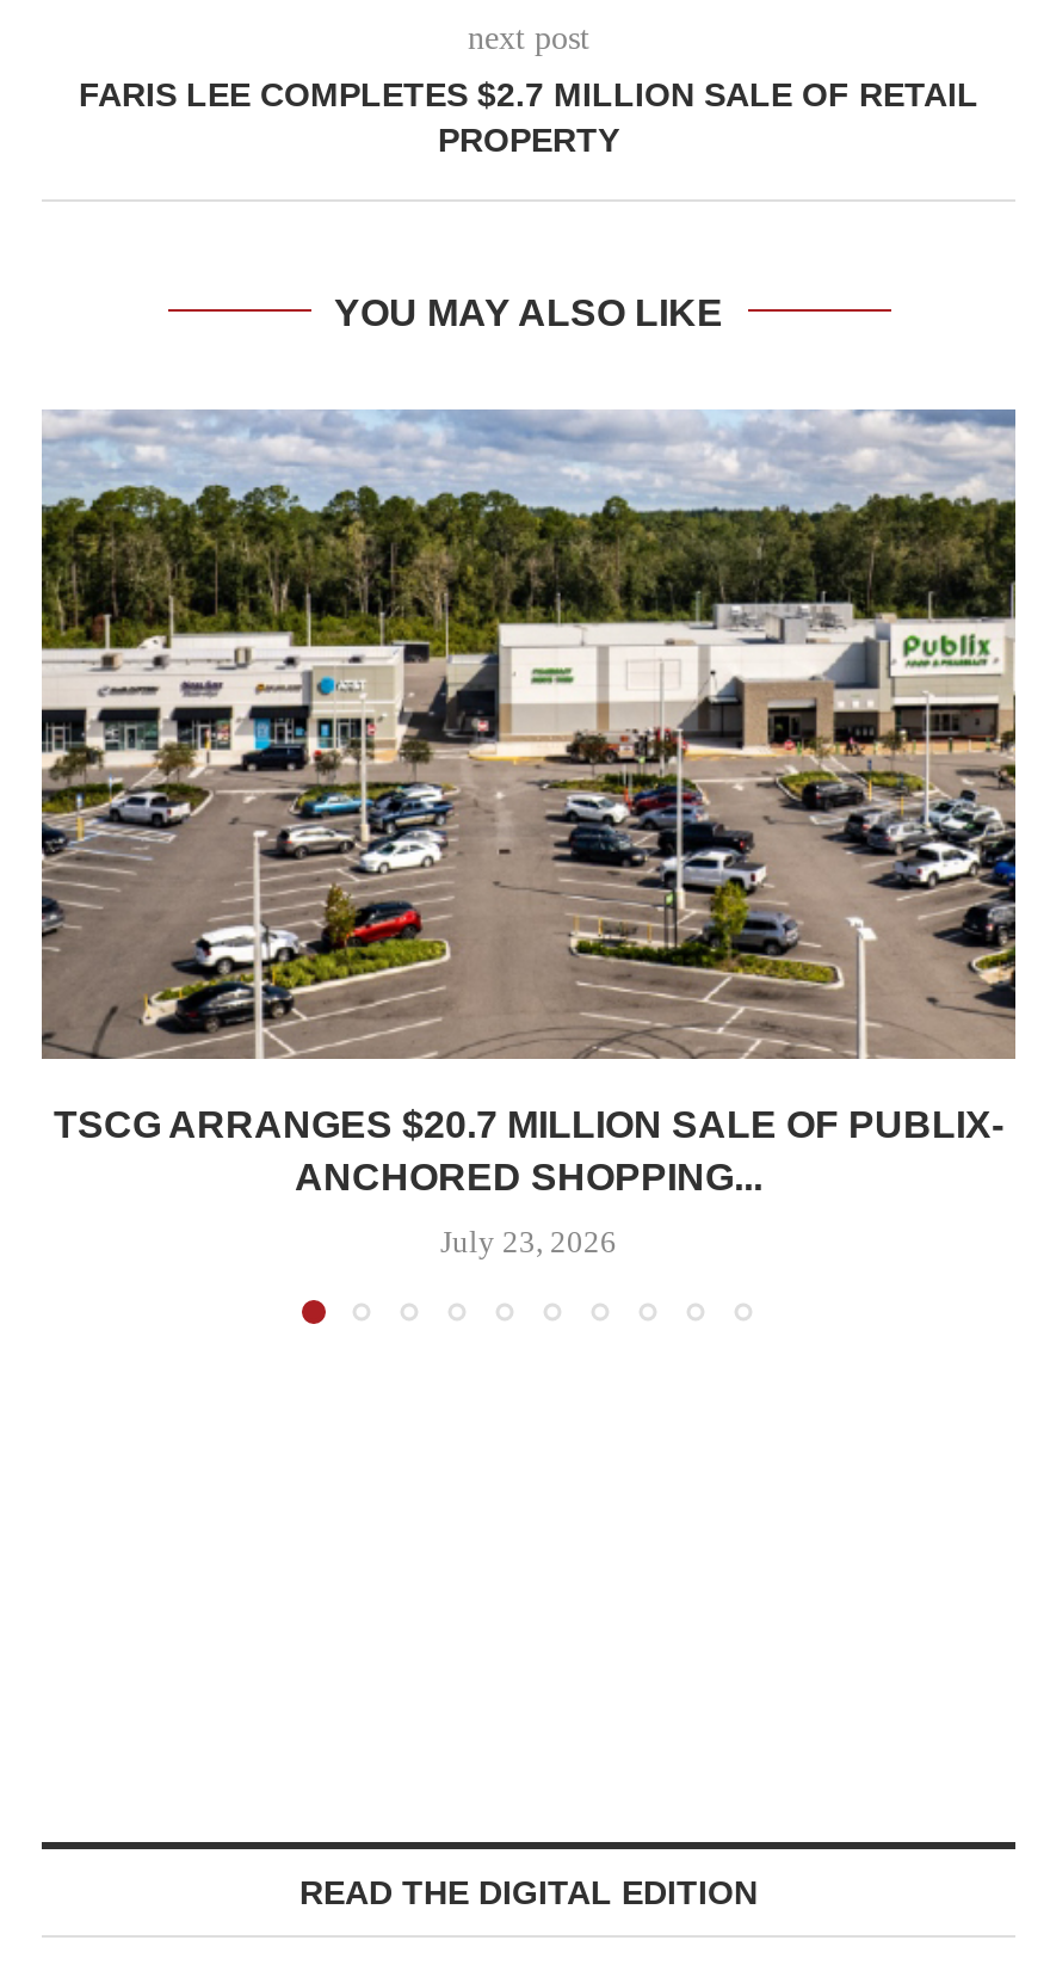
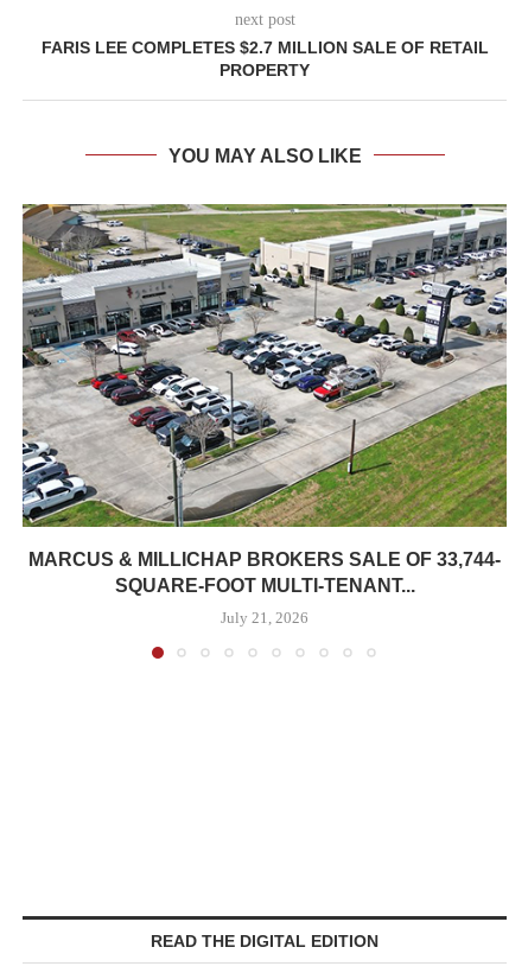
[39,407,1018,1197] [image] | TSCG ARRANGES $20.7 MILLION SALE OF PUBLIX- | ANCHORED SHOPPING... -> [21,203,508,596] [image] | MARCUS & MILLICHAP BROKERS SALE OF 33,744- | SQUARE-FOOT MULTI-TENANT...
[440,1224,617,1259] July 23, 2026 -> [221,609,308,627] July 21, 2026

